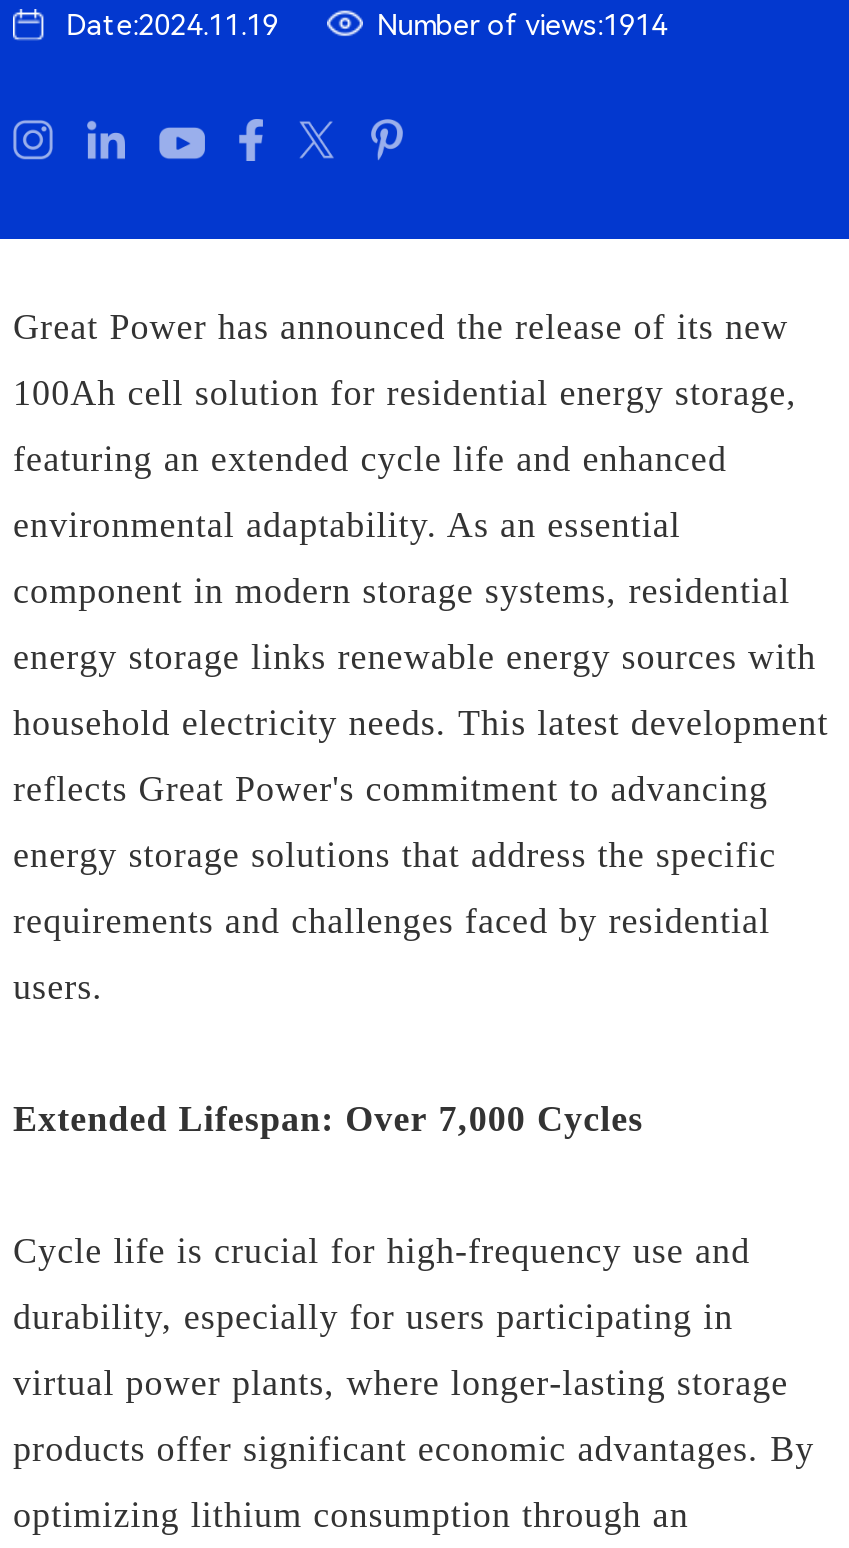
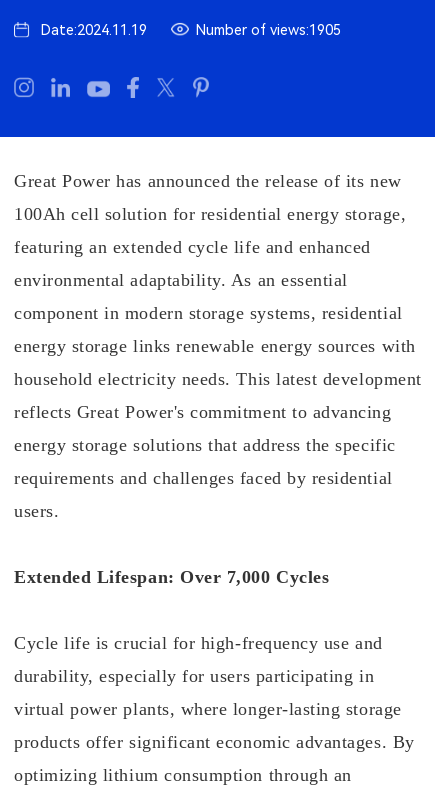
[377,9,667,43] Number of views:1914 -> [196,22,341,39] Number of views:1905

